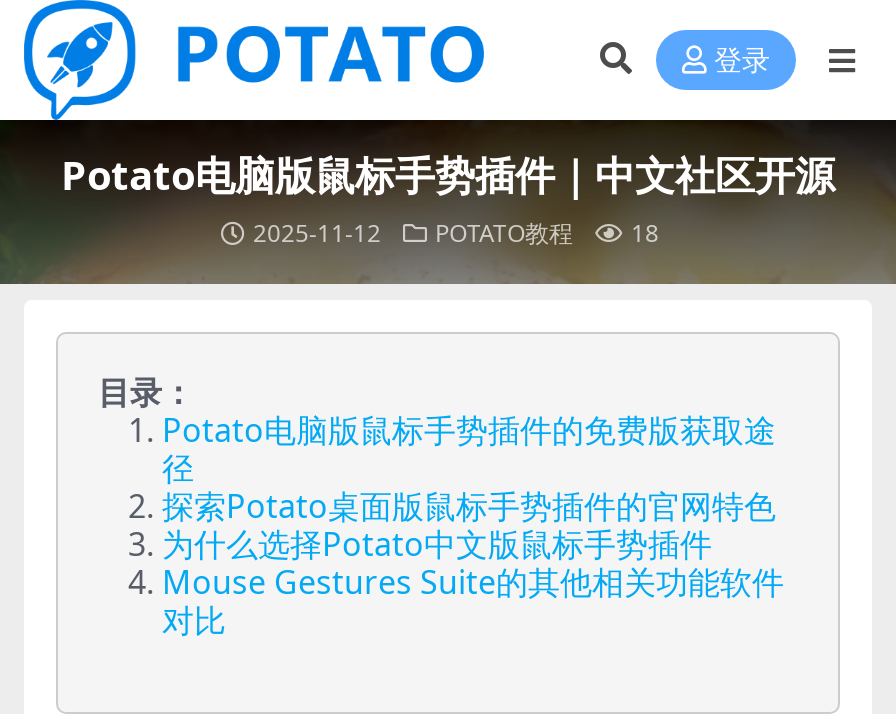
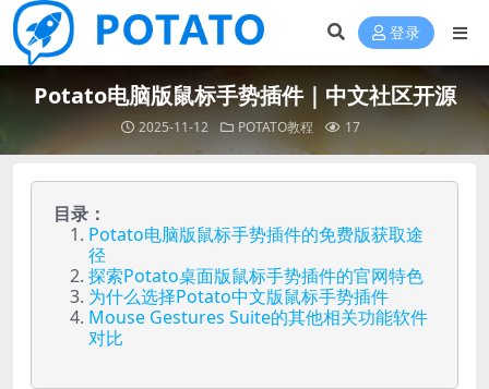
[253,216,659,250] 2025-11-12 POTATO教程 18 -> [138,118,360,136] 2025-11-12 POTATO教程 17

